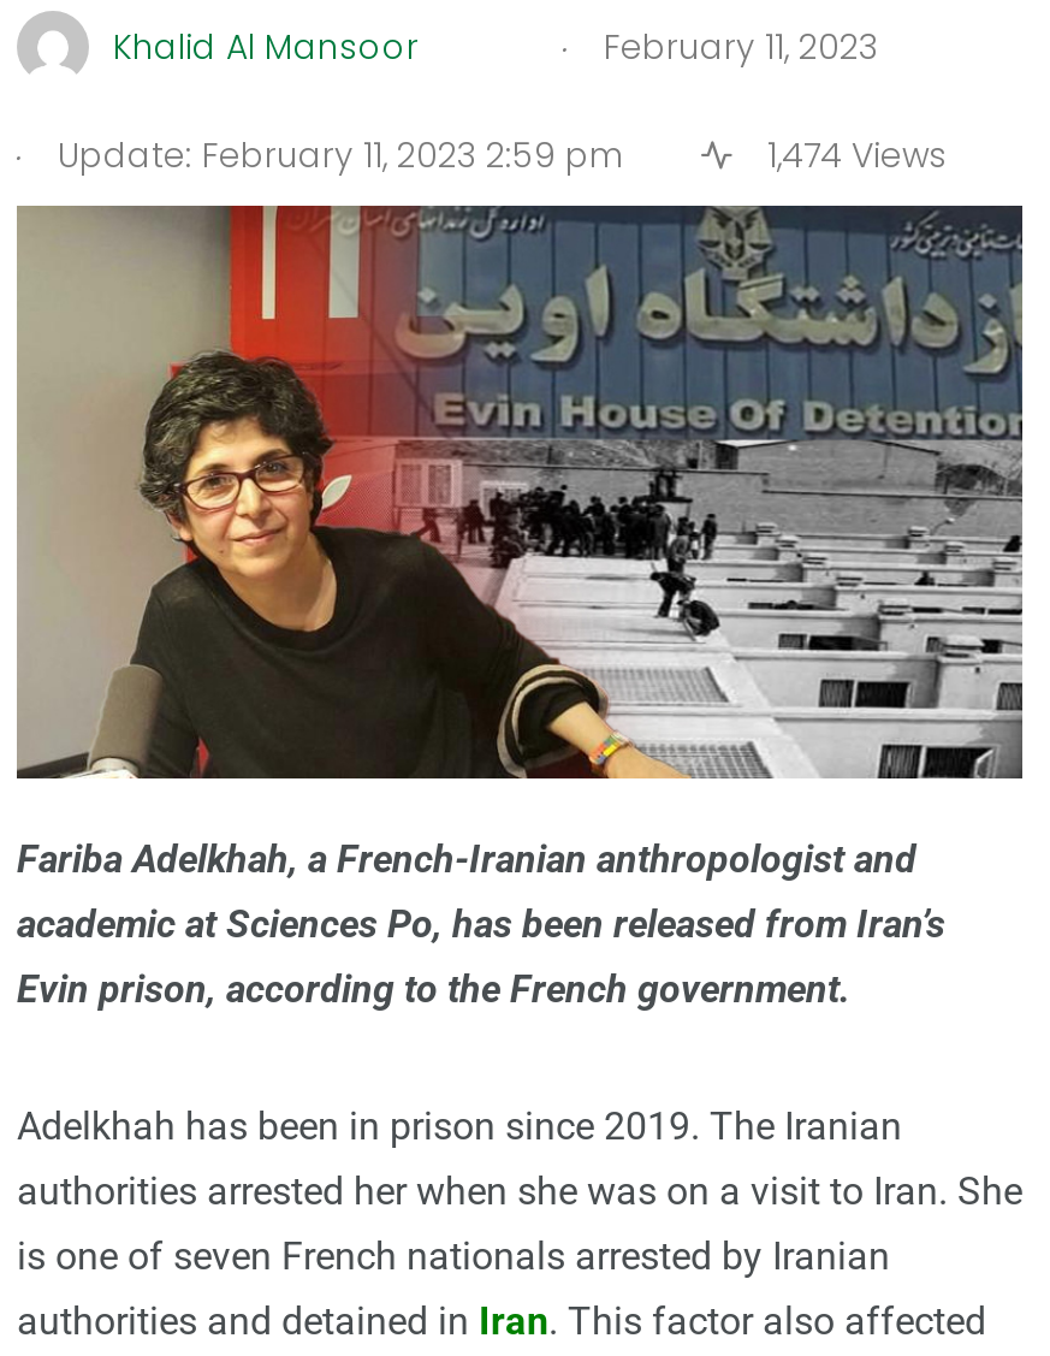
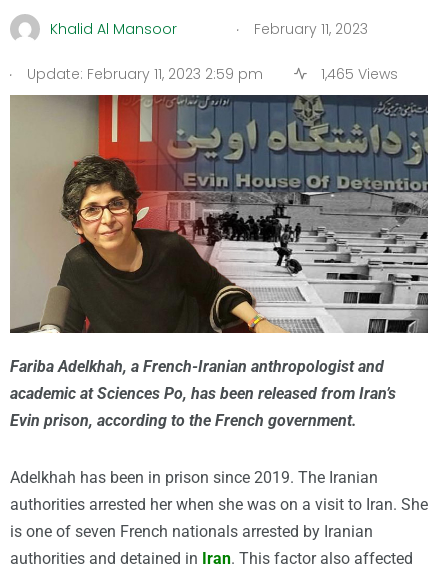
[758,131,948,179] 1,474 Views -> [317,64,398,84] 1,465 Views

